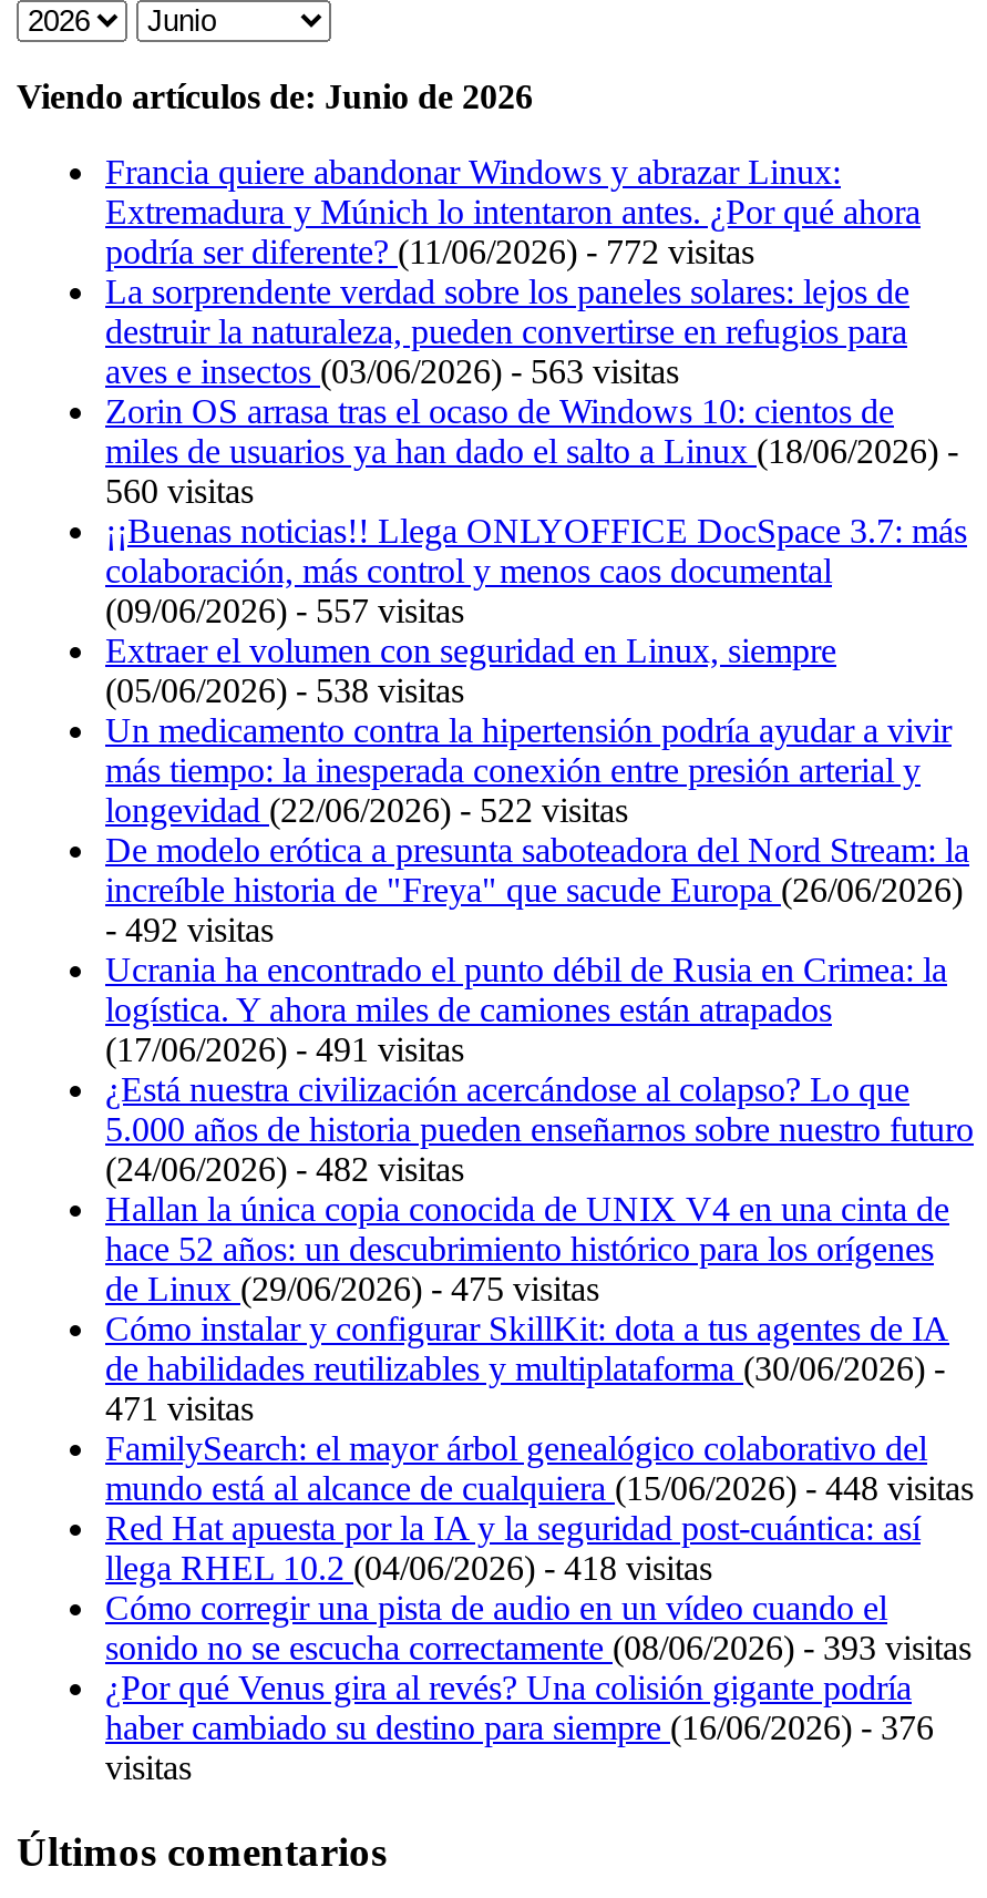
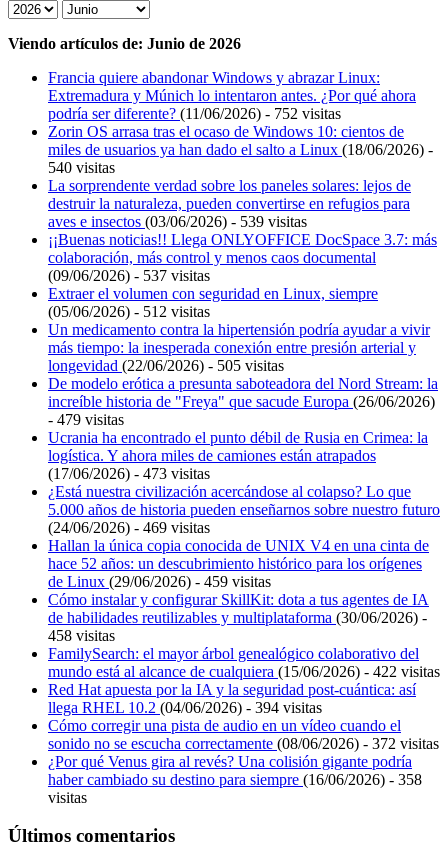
[105,232,754,389] podría ser diferente? (11/06/2026) - 772 visitas | aves e insectos (03/06/2026) - 563 visitas -> [48,105,341,122] podría ser diferente? (11/06/2026) - 752 visitas
moved [105,272,909,349] -> [48,177,411,212]: La sorprendente verdad sobre los paneles solares: lejos de | destruir la naturaleza, pueden convertirse en refugios para
moved [105,392,958,469] -> [48,123,433,158]: Zorin OS arrasa tras el ocaso de Windows 10: cientos de | miles de usuarios ya han dado el salto a Linux (18/06/2026) -
[105,471,254,509] 560 visitas -> [48,159,307,230] 540 visitas | aves e insectos (03/06/2026) - 539 visitas
[105,591,464,629] (09/06/2026) - 557 visitas -> [48,267,210,284] (09/06/2026) - 537 visitas
[105,671,464,708] (05/06/2026) - 538 visitas -> [48,303,210,320] (05/06/2026) - 512 visitas
[105,790,628,828] longevidad (22/06/2026) - 522 visitas -> [48,357,284,374] longevidad (22/06/2026) - 505 visitas
[105,910,274,948] - 492 visitas -> [48,411,124,428] - 479 visitas
[105,1030,464,1067] (17/06/2026) - 491 visitas -> [48,465,210,482] (17/06/2026) - 473 visitas
[105,1149,464,1187] (24/06/2026) - 482 visitas -> [48,519,210,536] (24/06/2026) - 469 visitas
[105,1269,599,1307] de Linux (29/06/2026) - 475 visitas -> [48,573,271,590] de Linux (29/06/2026) - 459 visitas
[105,1389,254,1426] 471 visitas -> [48,627,115,644] 458 visitas
[105,1469,974,1506] mundo está al alcance de cualquiera (15/06/2026) - 448 visitas -> [48,663,440,680] mundo está al alcance de cualquiera (15/06/2026) - 422 visitas
[105,1548,712,1586] llega RHEL 10.2(04/06/2026) - 418 visitas -> [48,699,322,716] llega RHEL 10.2(04/06/2026) - 394 visitas
[105,1628,971,1666] sonido no se escucha correctamente (08/06/2026) - 393 visitas -> [48,735,439,752] sonido no se escucha correctamente (08/06/2026) - 372 visitas
[105,1708,934,1746] haber cambiado su destino para siempre (16/06/2026) - 376 -> [48,771,422,788] haber cambiado su destino para siempre (16/06/2026) - 358

